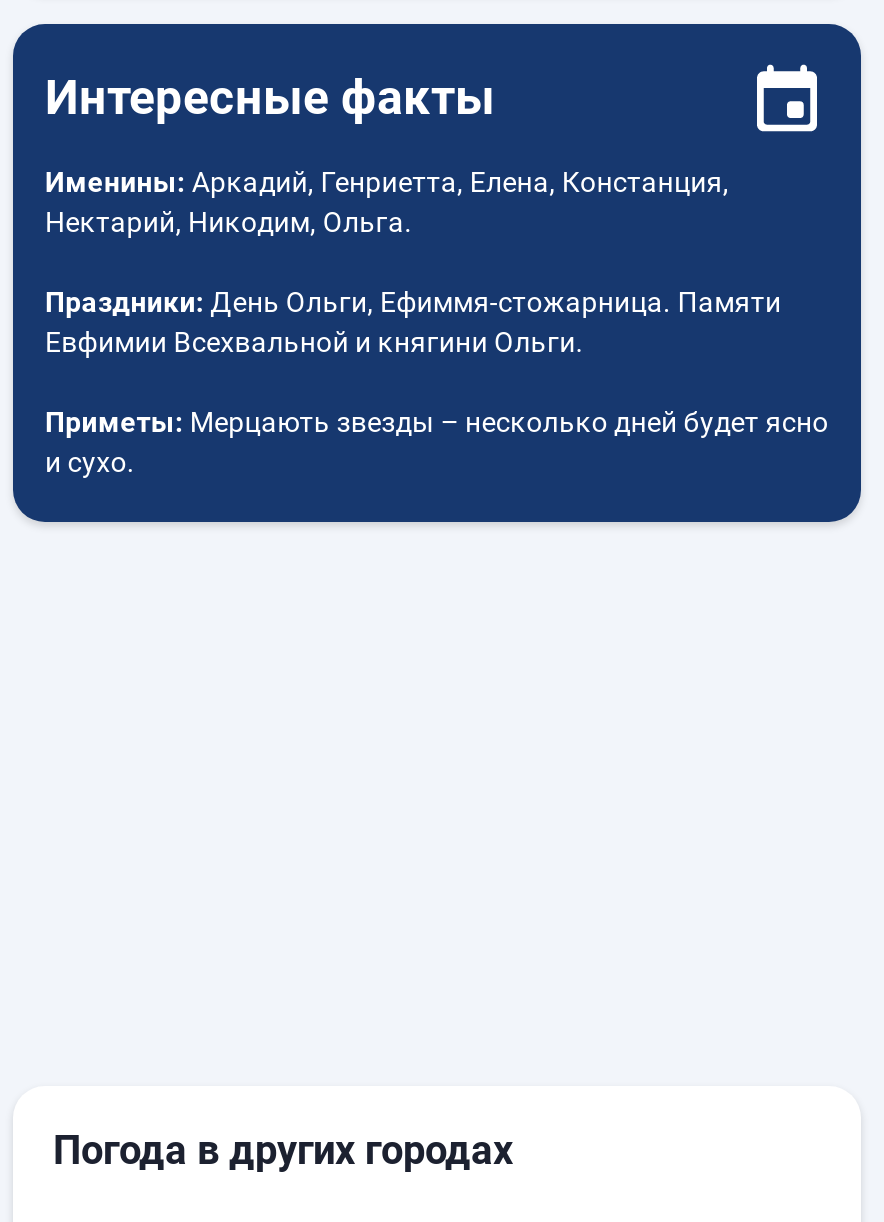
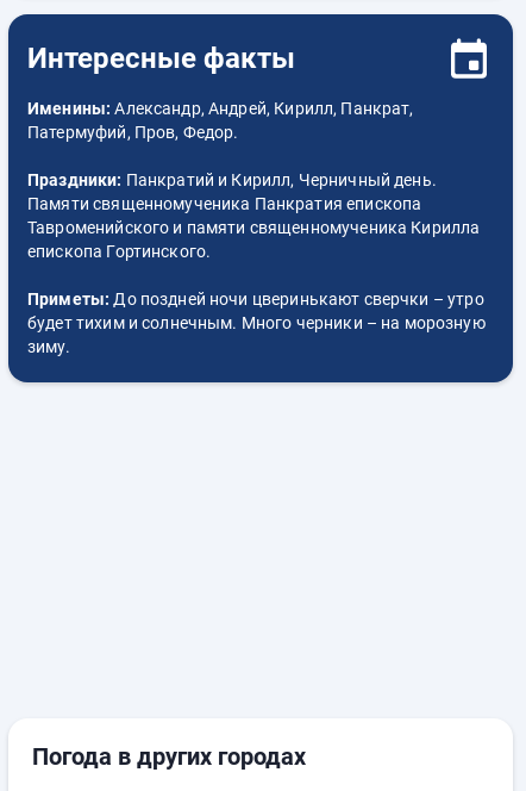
[45,166,729,238] Именины: Аркадий, Генриетта, Елена, Констанция, | Нектарий, Никодим, Ольга. -> [27,99,414,142] Именины: Александр, Андрей, Кирилл, Панкрат, | Патермуфий, Пров, Федор.
[45,286,781,358] Праздники: День Ольги, Ефиммя-стожарница. Памяти | Евфимии Всехвальной и княгини Ольги. -> [27,170,480,261] Праздники: Панкратий и Кирилл, Черничный день. | Памяти священномученика Панкратия епископа | Тавроменийского и памяти священномученика Кирилла | епископа Гортинского.
[45,406,829,478] Приметы: Мерцають звезды – несколько дней будет ясно | и сухо. -> [27,289,485,356] Приметы: До поздней ночи цверинькают сверчки – утро | будет тихим и солнечным. Много черники – на морозную | зиму.

